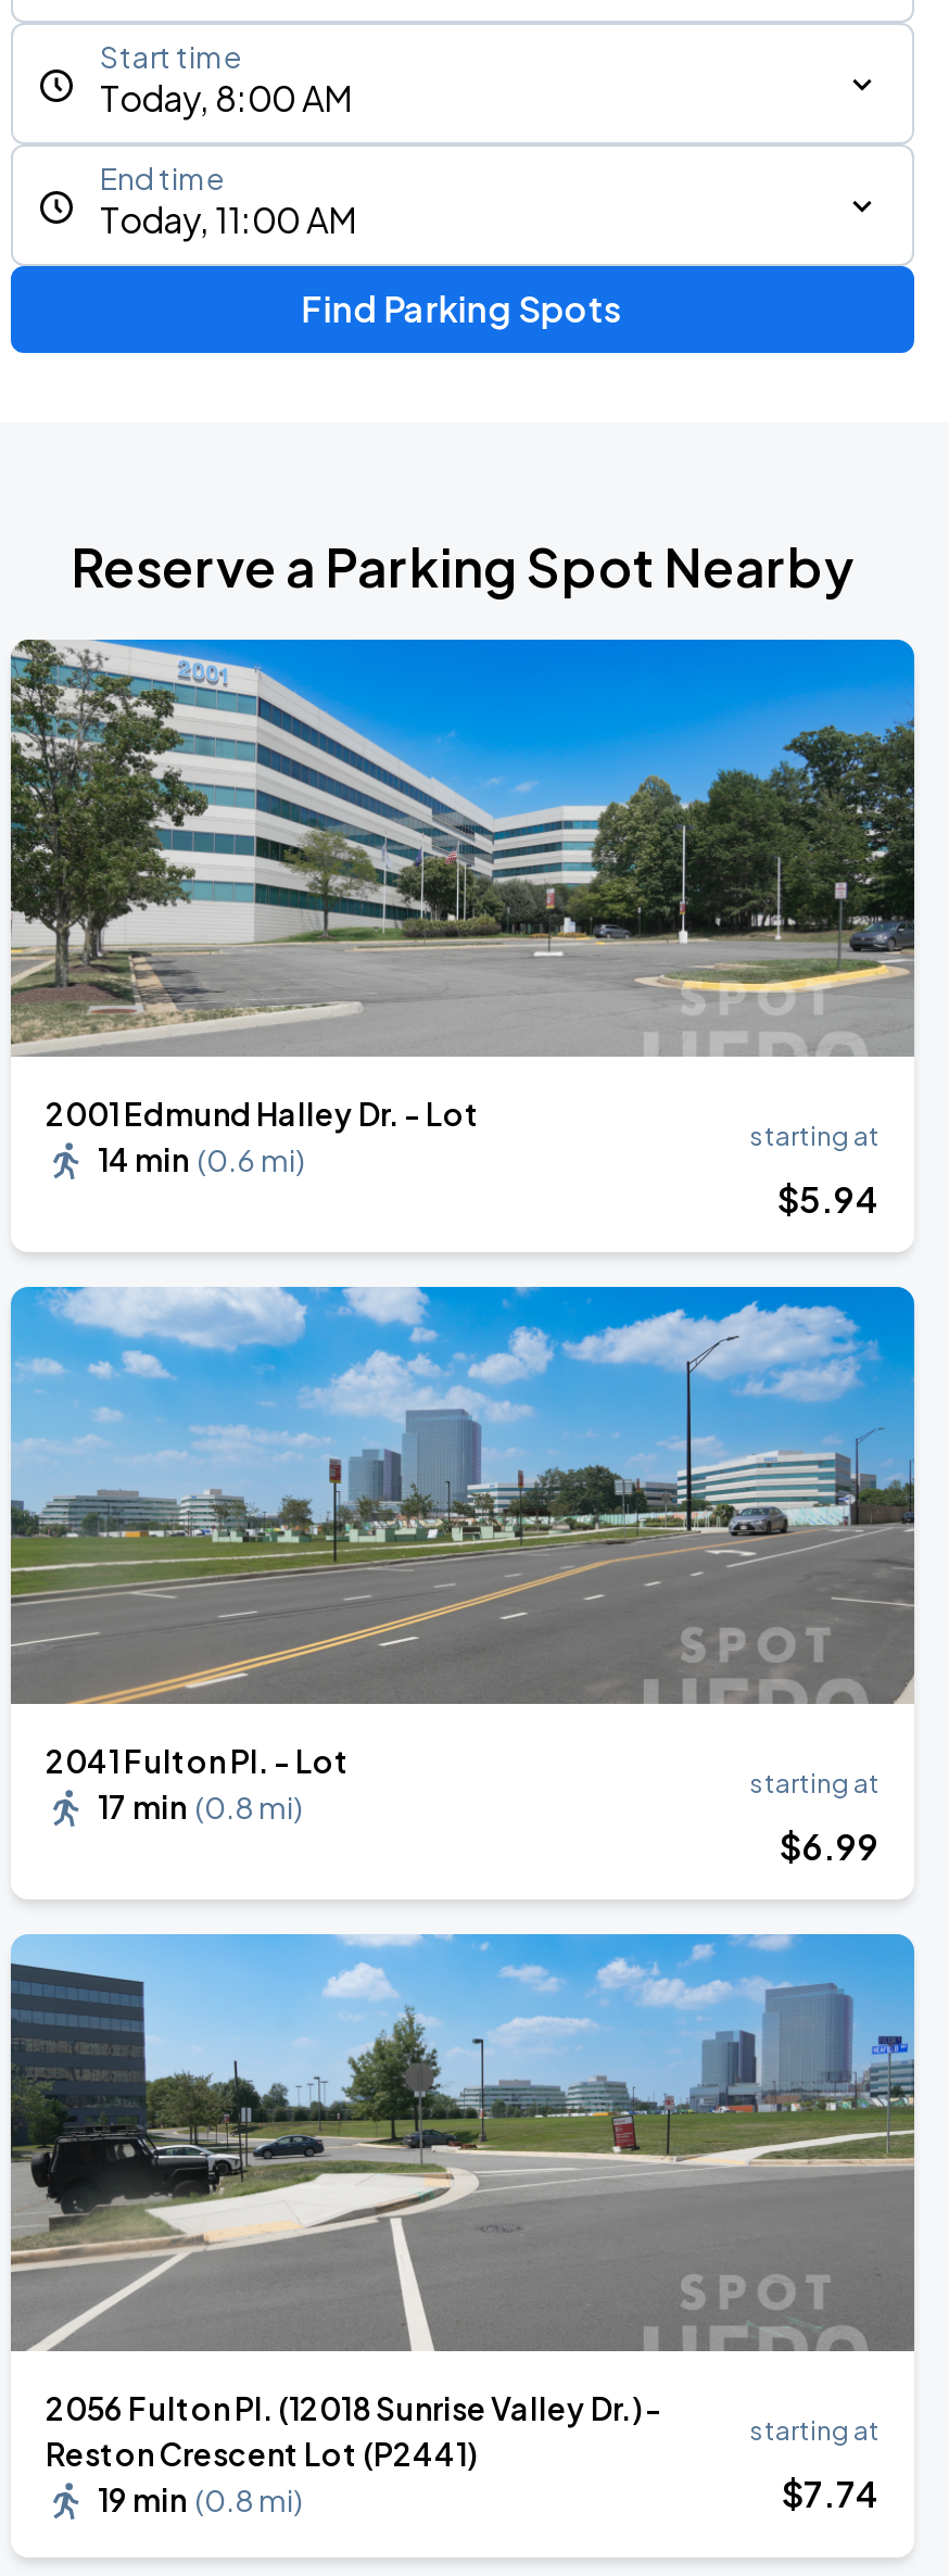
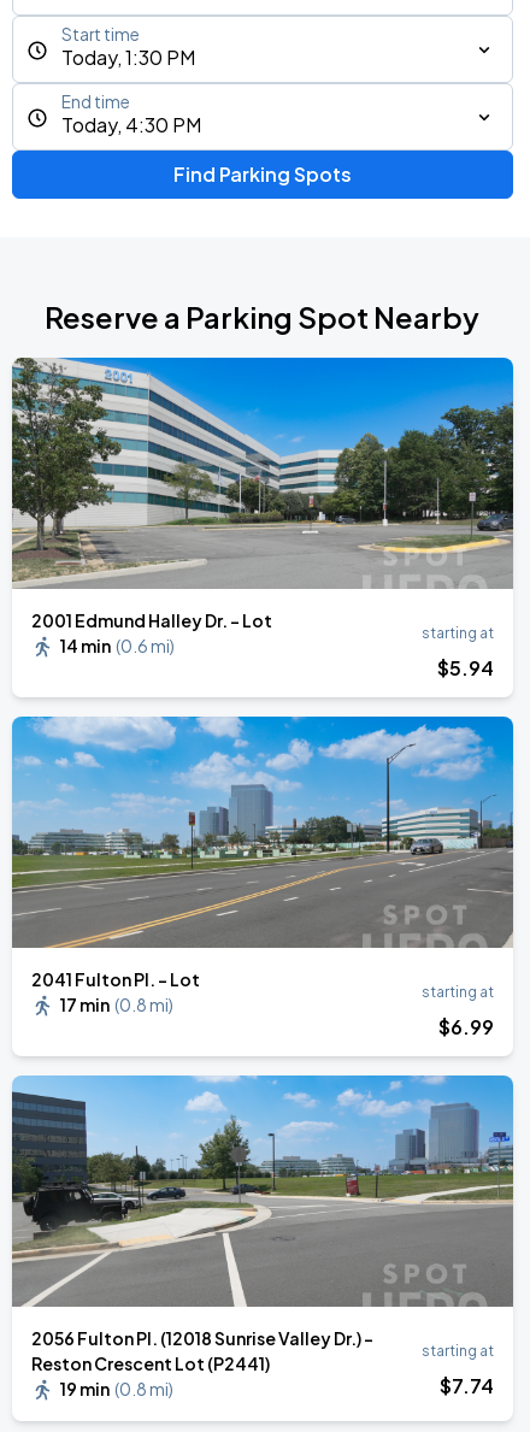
[100,75,352,121] Today, 8:00 AM -> [61,45,195,70] Today, 1:30 PM
[100,197,356,242] Today, 11:00 AM -> [61,112,201,137] Today, 4:30 PM

